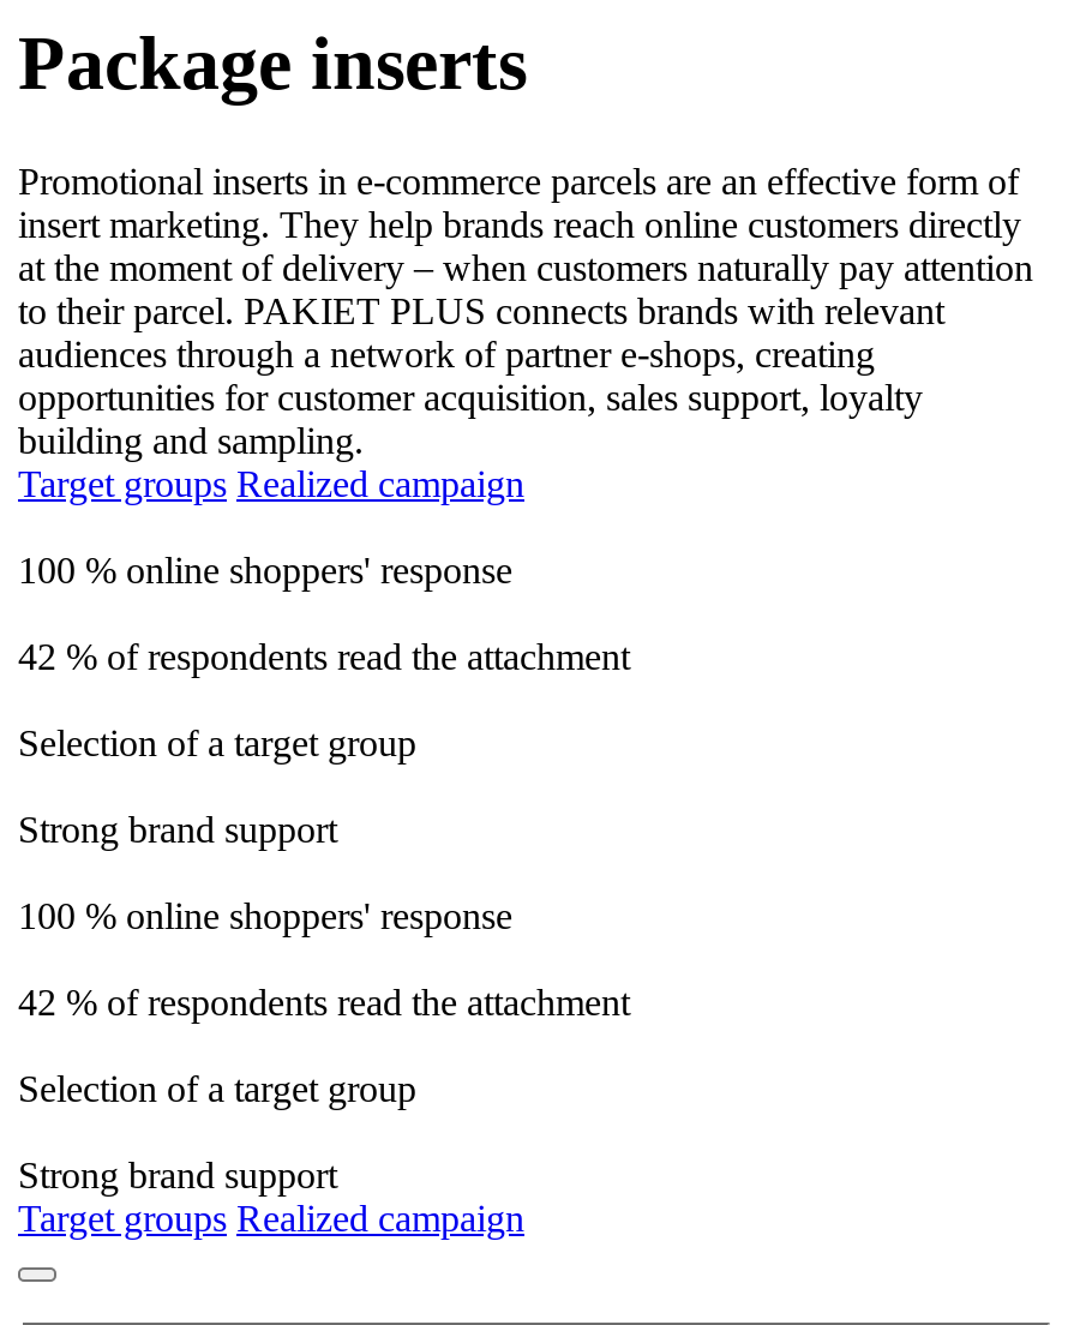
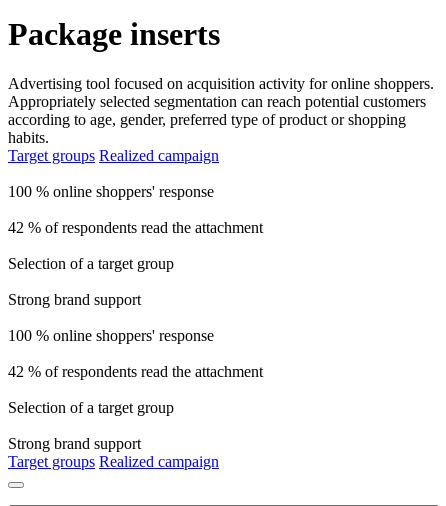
[18,160,1033,460] Promotional inserts in e-commerce parcels are an effective form of | insert marketing. They help brands reach online customers directly | at the moment of delivery – when customers naturally pay attention | to their parcel. PAKIET PLUS connects brands with relevant | audiences through a network of partner e-shops, creating | opportunities for customer acquisition, sales support, loyalty | building and sampling. -> [8,75,434,146] Advertising tool focused on acquisition activity for online shoppers. | Appropriately selected segmentation can reach potential customers | according to age, gender, preferred type of product or shopping | habits.

